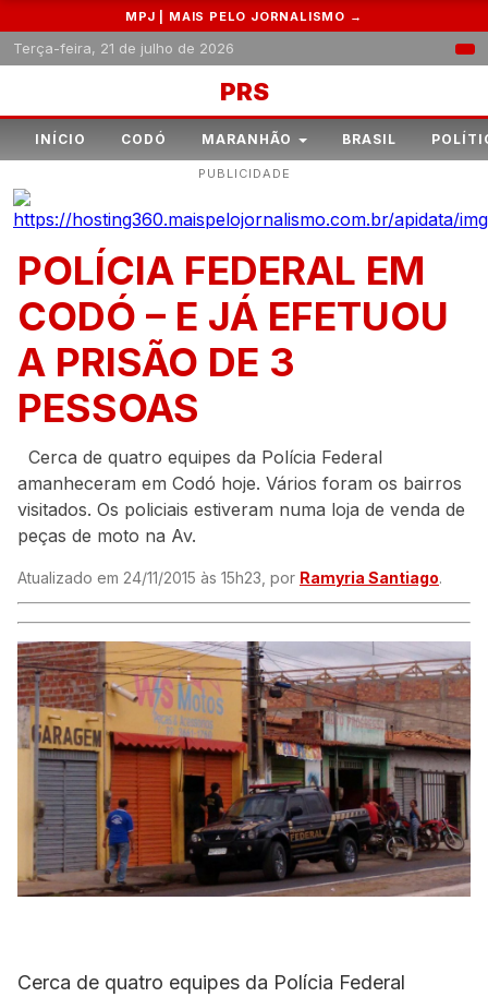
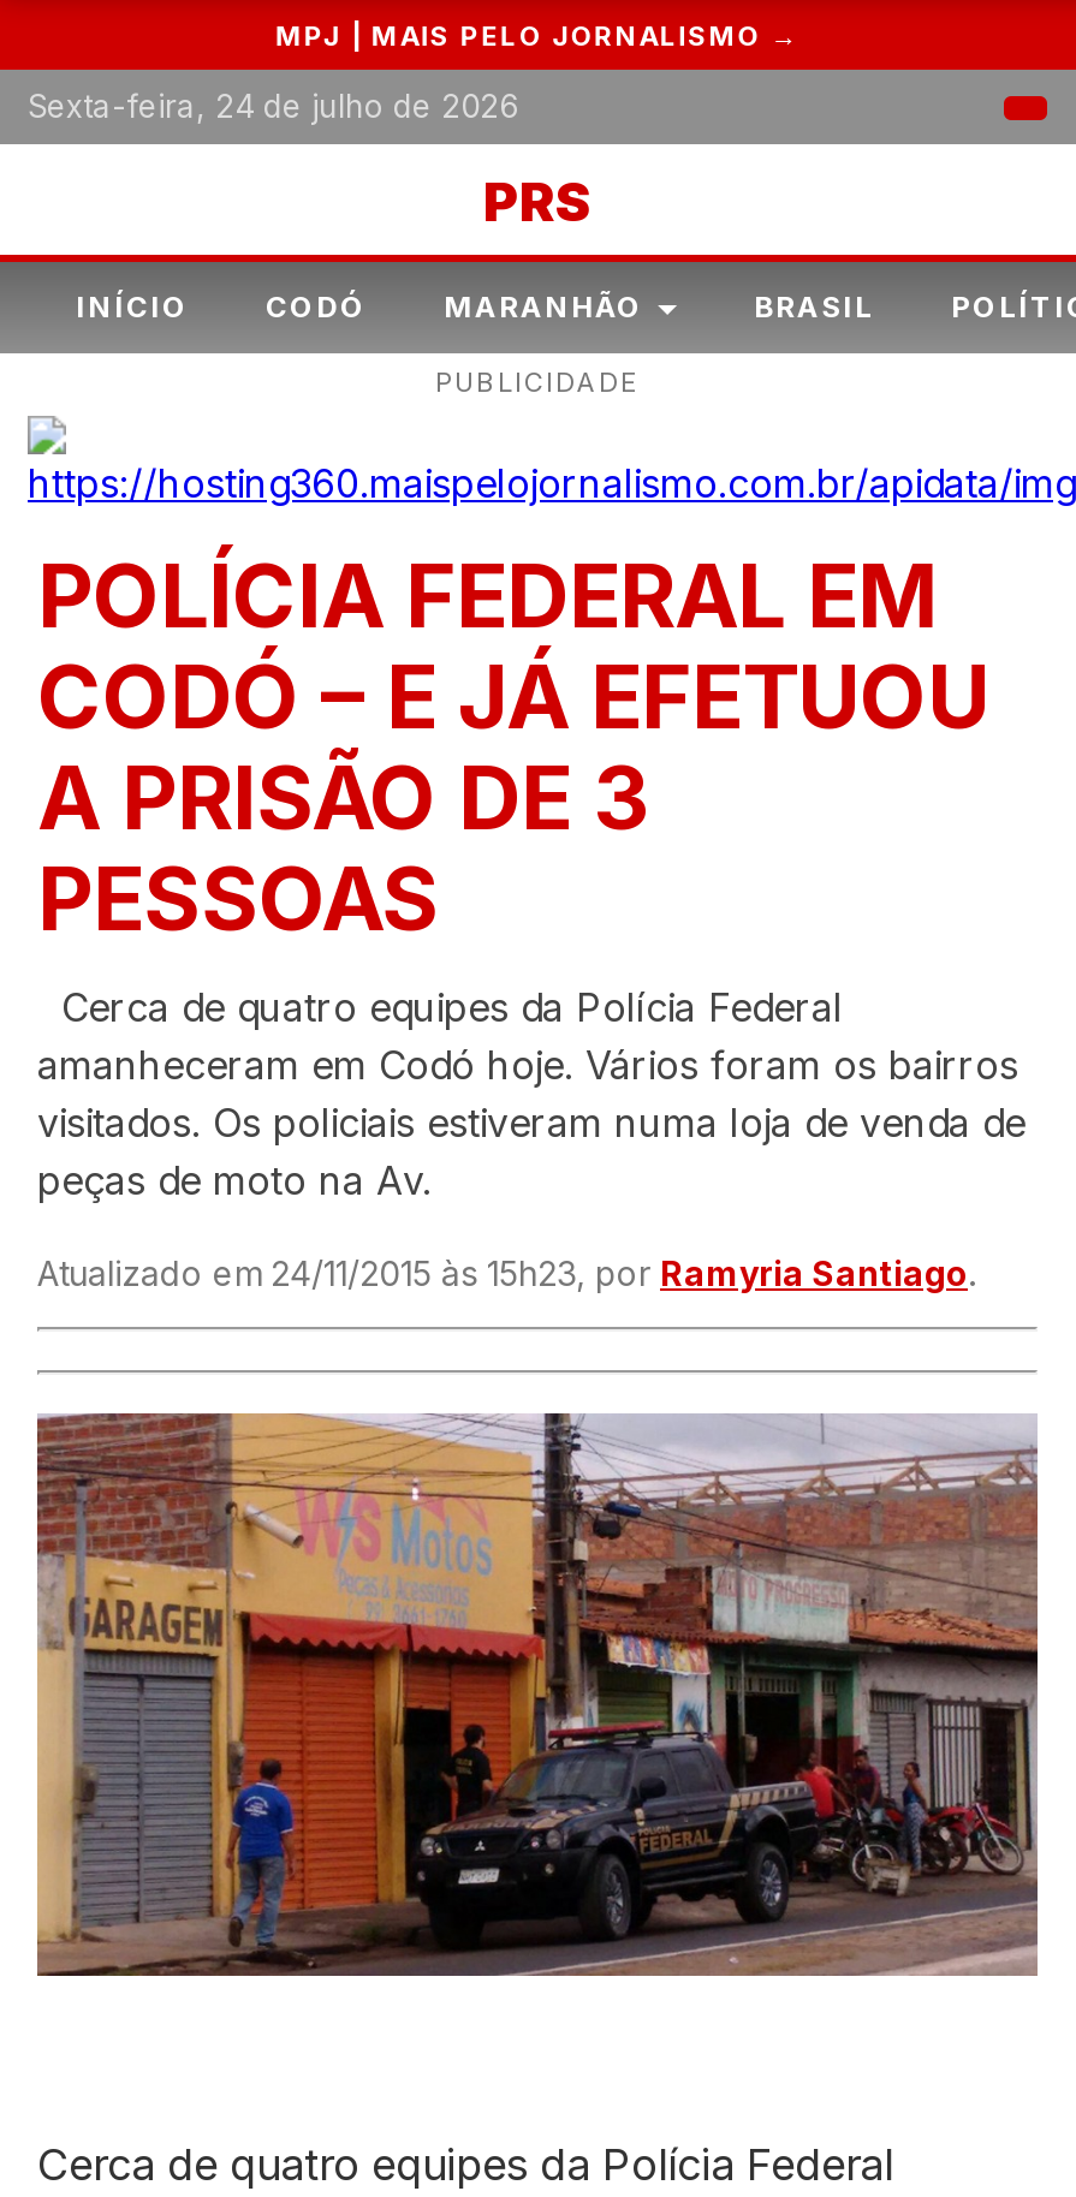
[13,39,234,57] Terça-feira, 21 de julho de 2026 -> [28,87,518,125] Sexta-feira, 24 de julho de 2026

